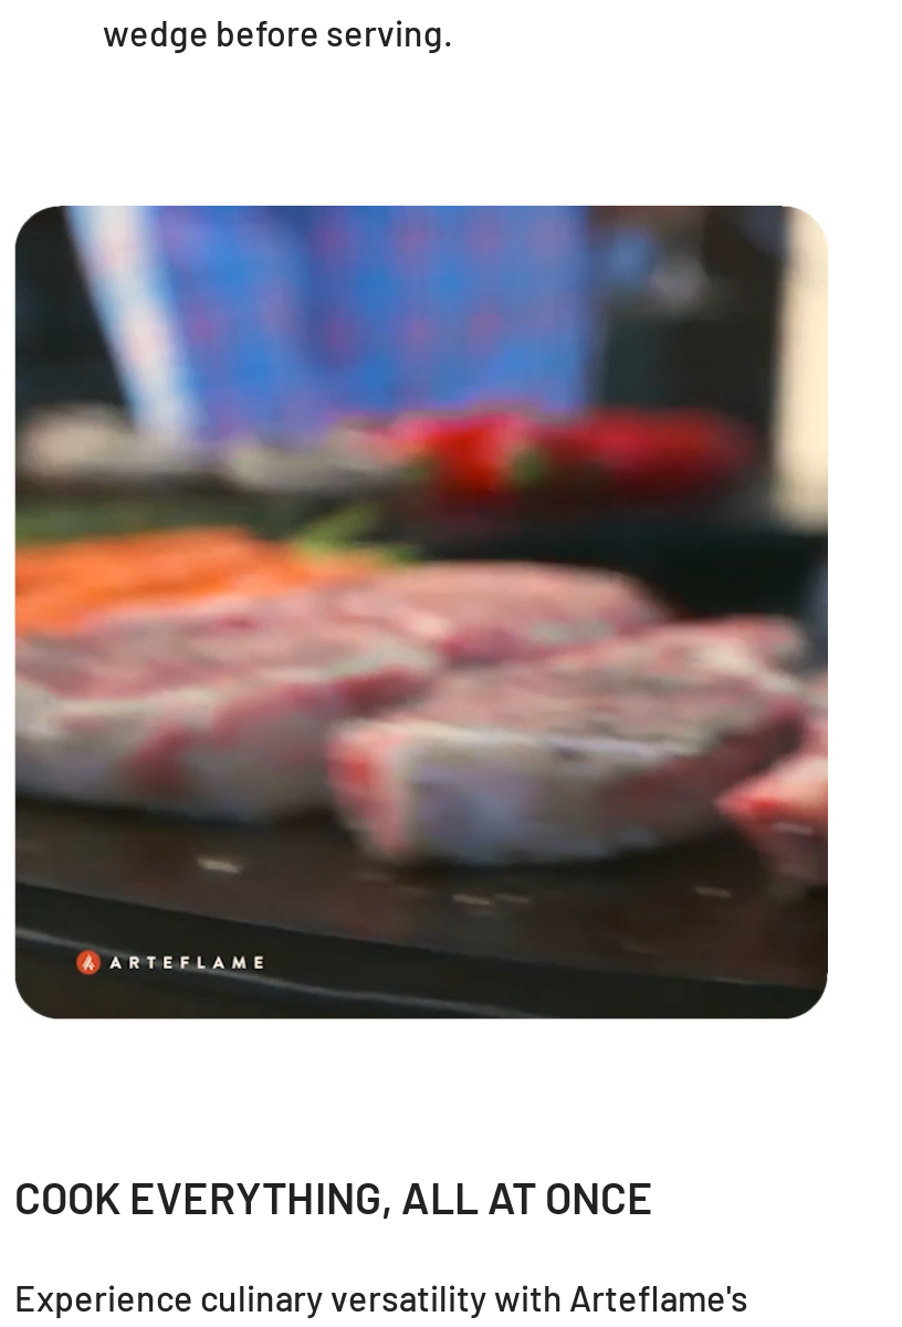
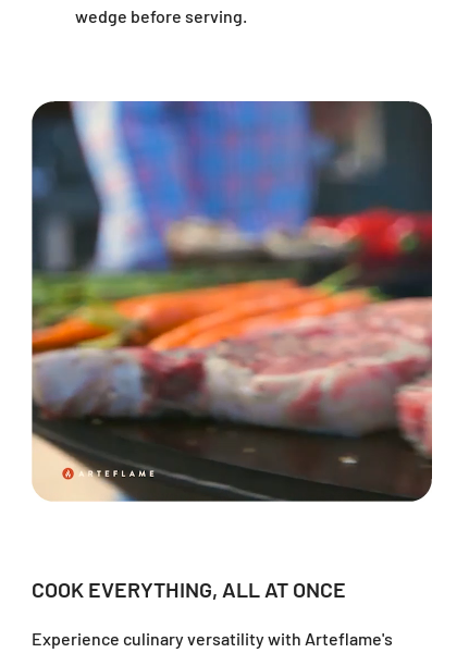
[12,203,830,1022] [image] -> [30,100,433,502] [image]

